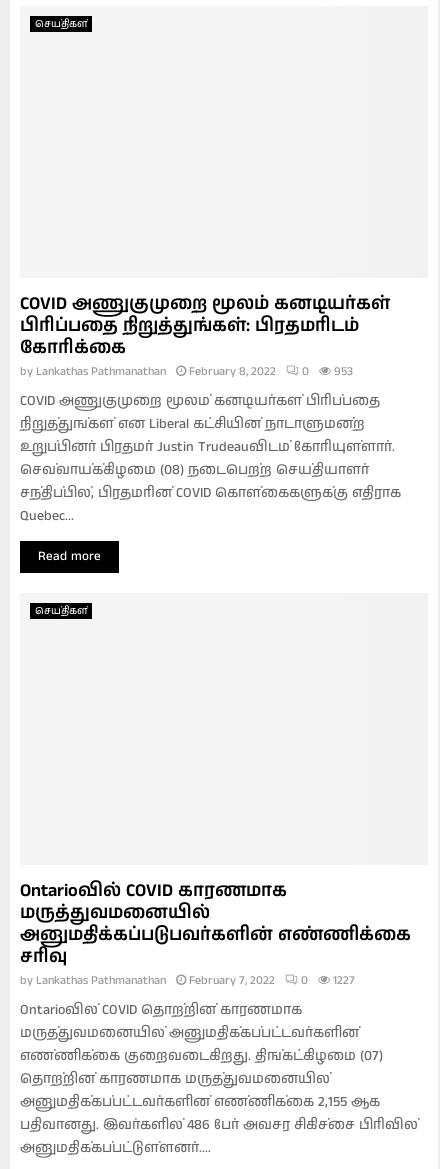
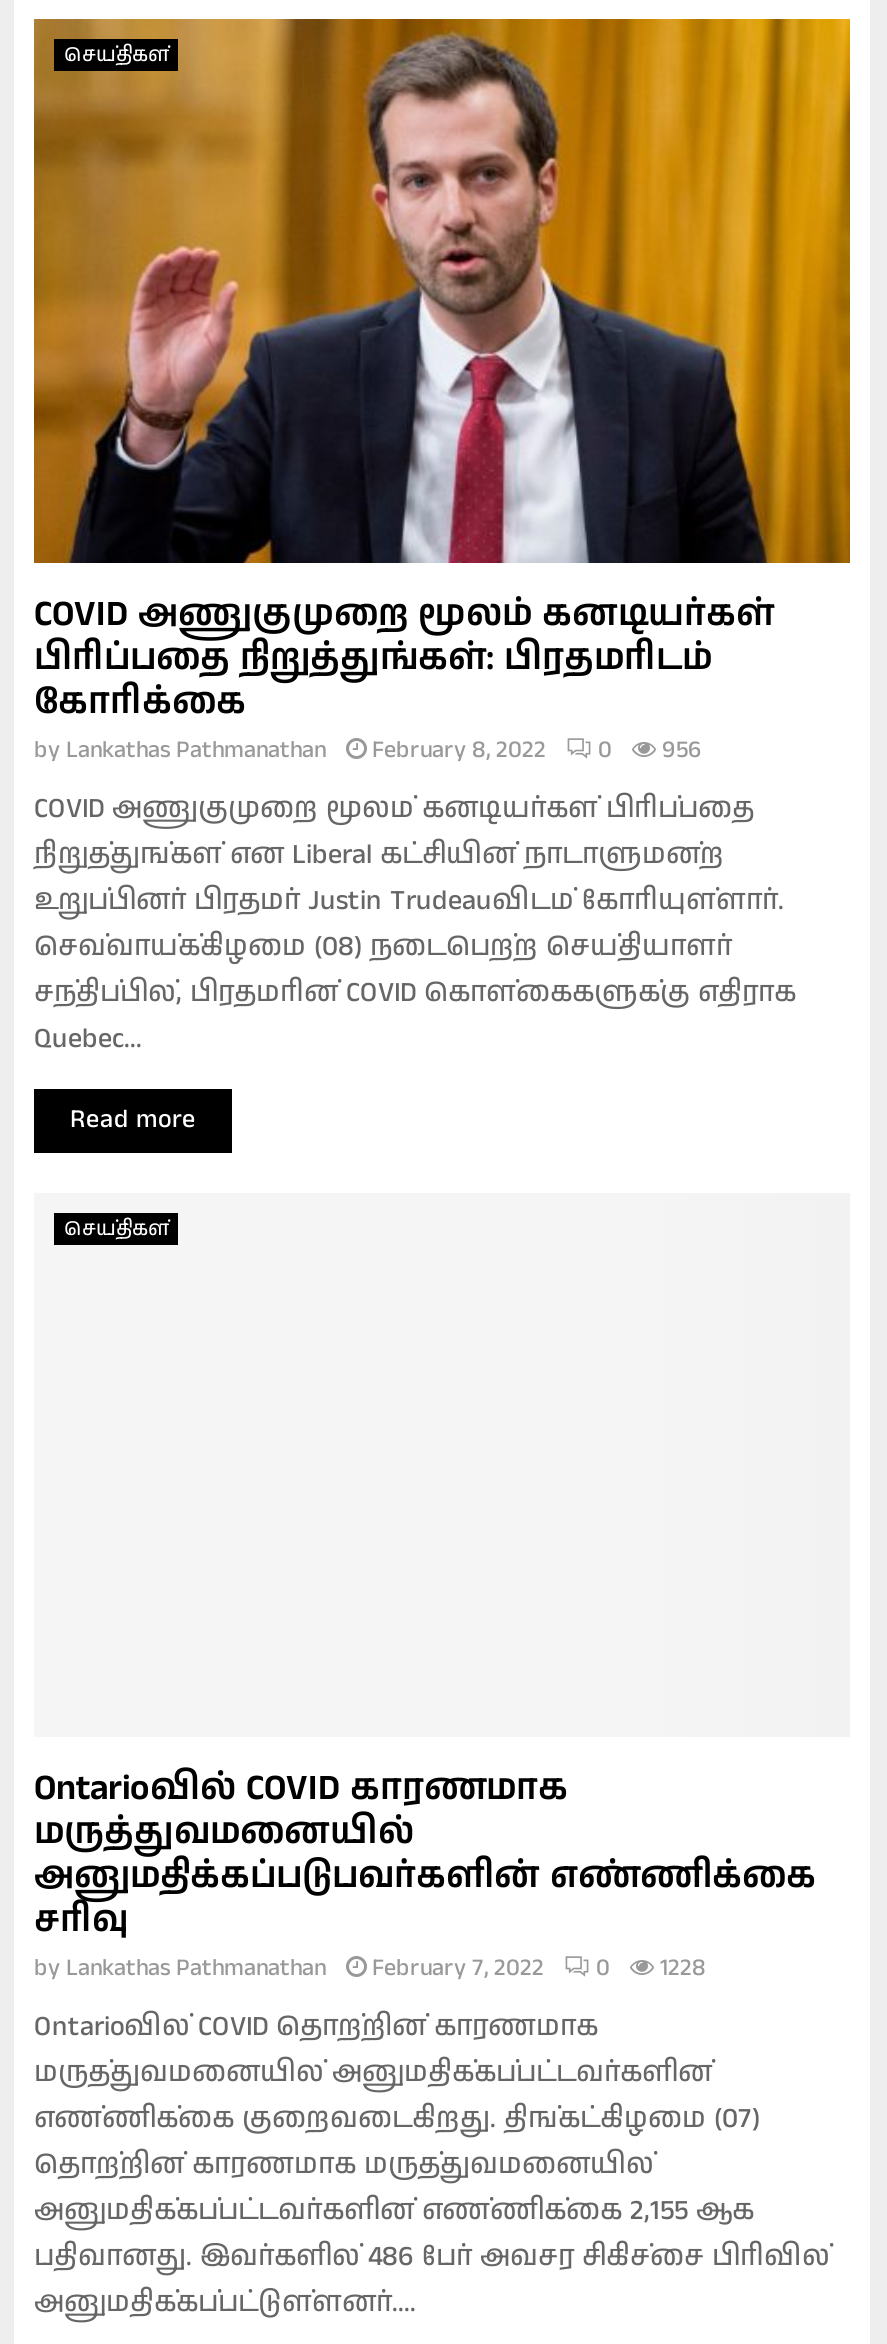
none -> [32,17,852,565] [image]
[20,363,353,380] by Lankathas Pathmanathan February 8, 2022 0 953 -> [34,733,702,767] by Lankathas Pathmanathan February 8, 2022 0 956
[20,972,355,989] by Lankathas Pathmanathan February 7, 2022 0 1227 -> [34,1951,706,1985] by Lankathas Pathmanathan February 7, 2022 0 1228

